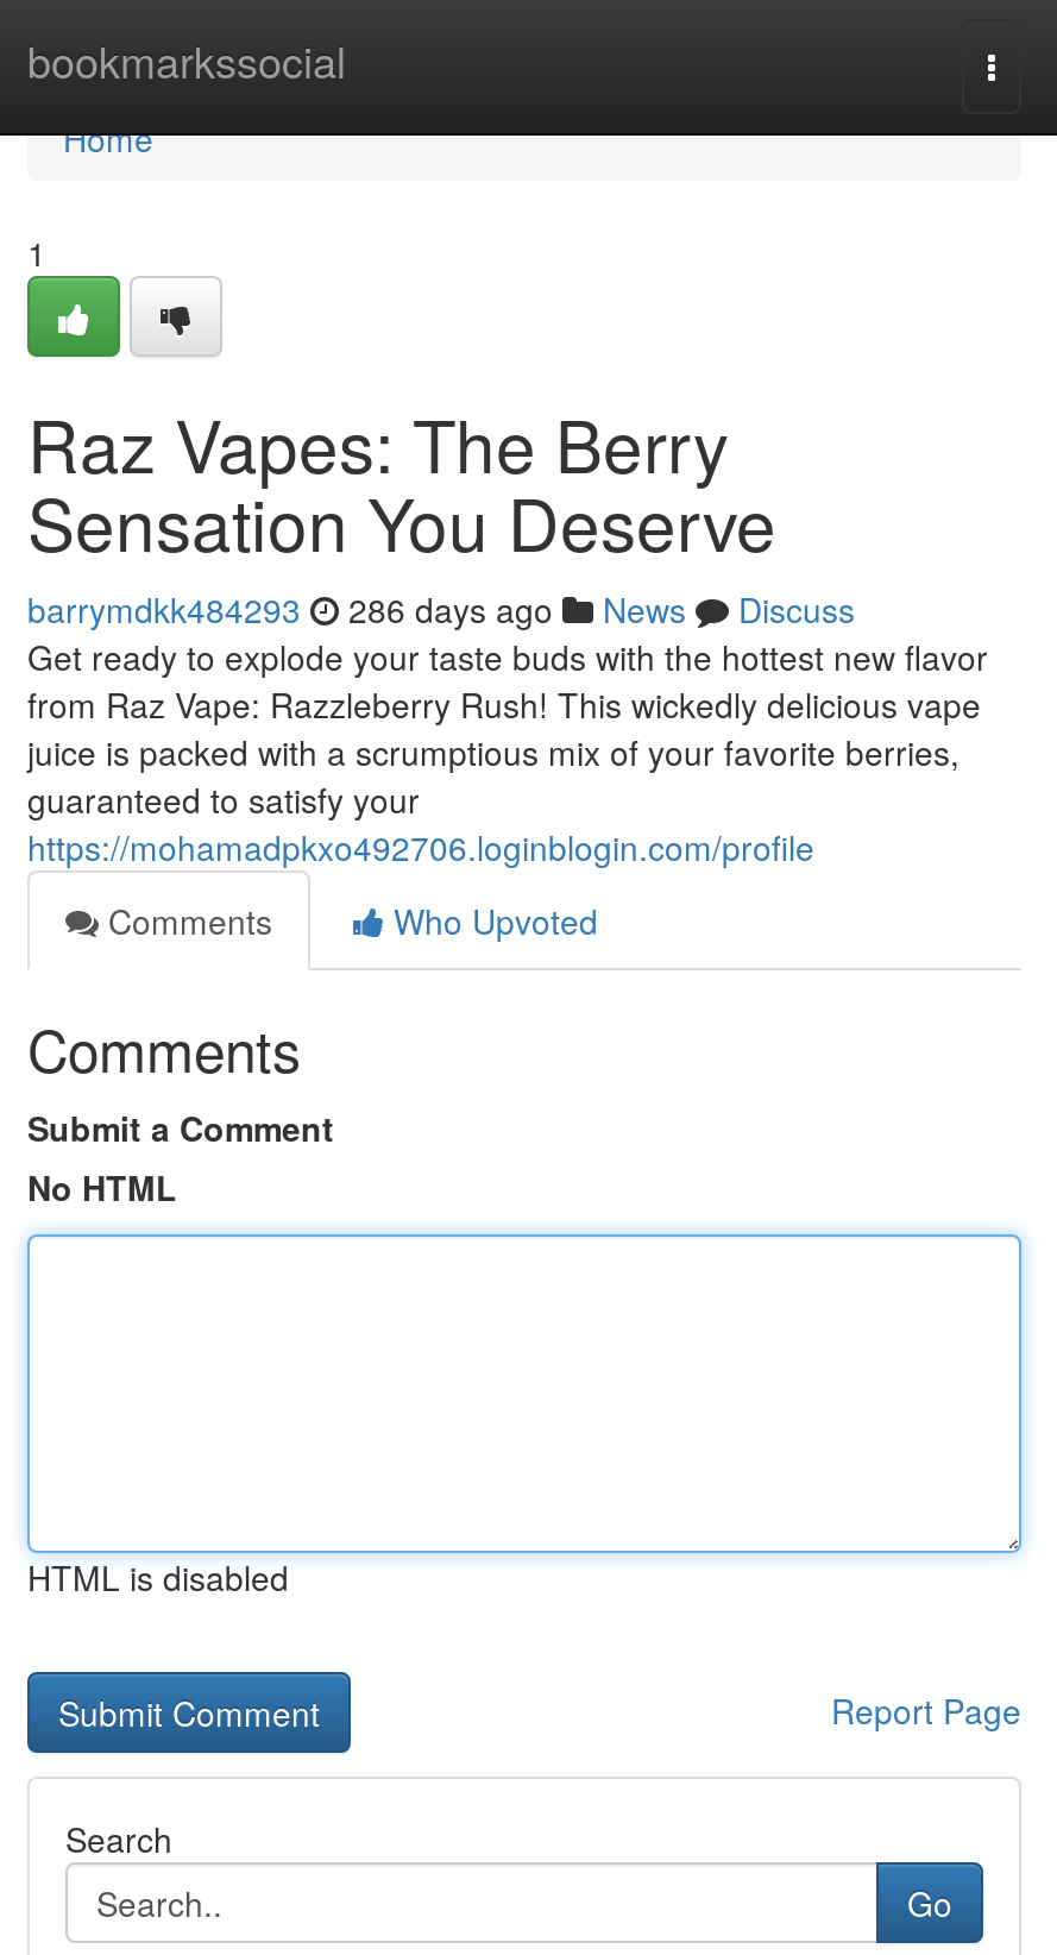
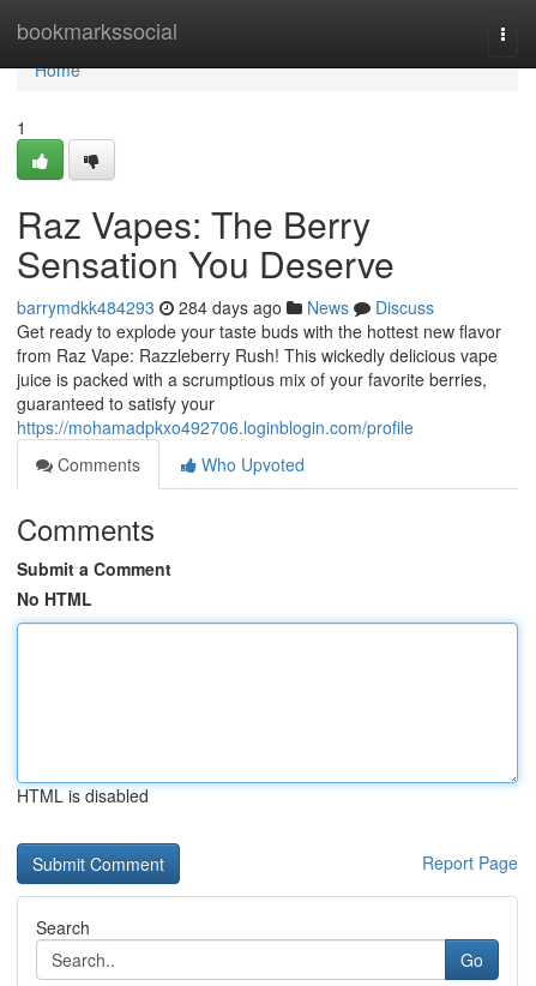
[27,585,855,633] barrymdkk484293 286 days ago News Discuss -> [17,295,434,319] barrymdkk484293 284 days ago News Discuss

